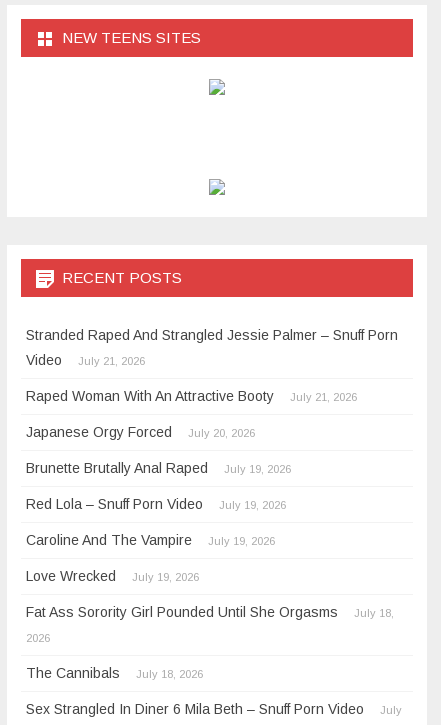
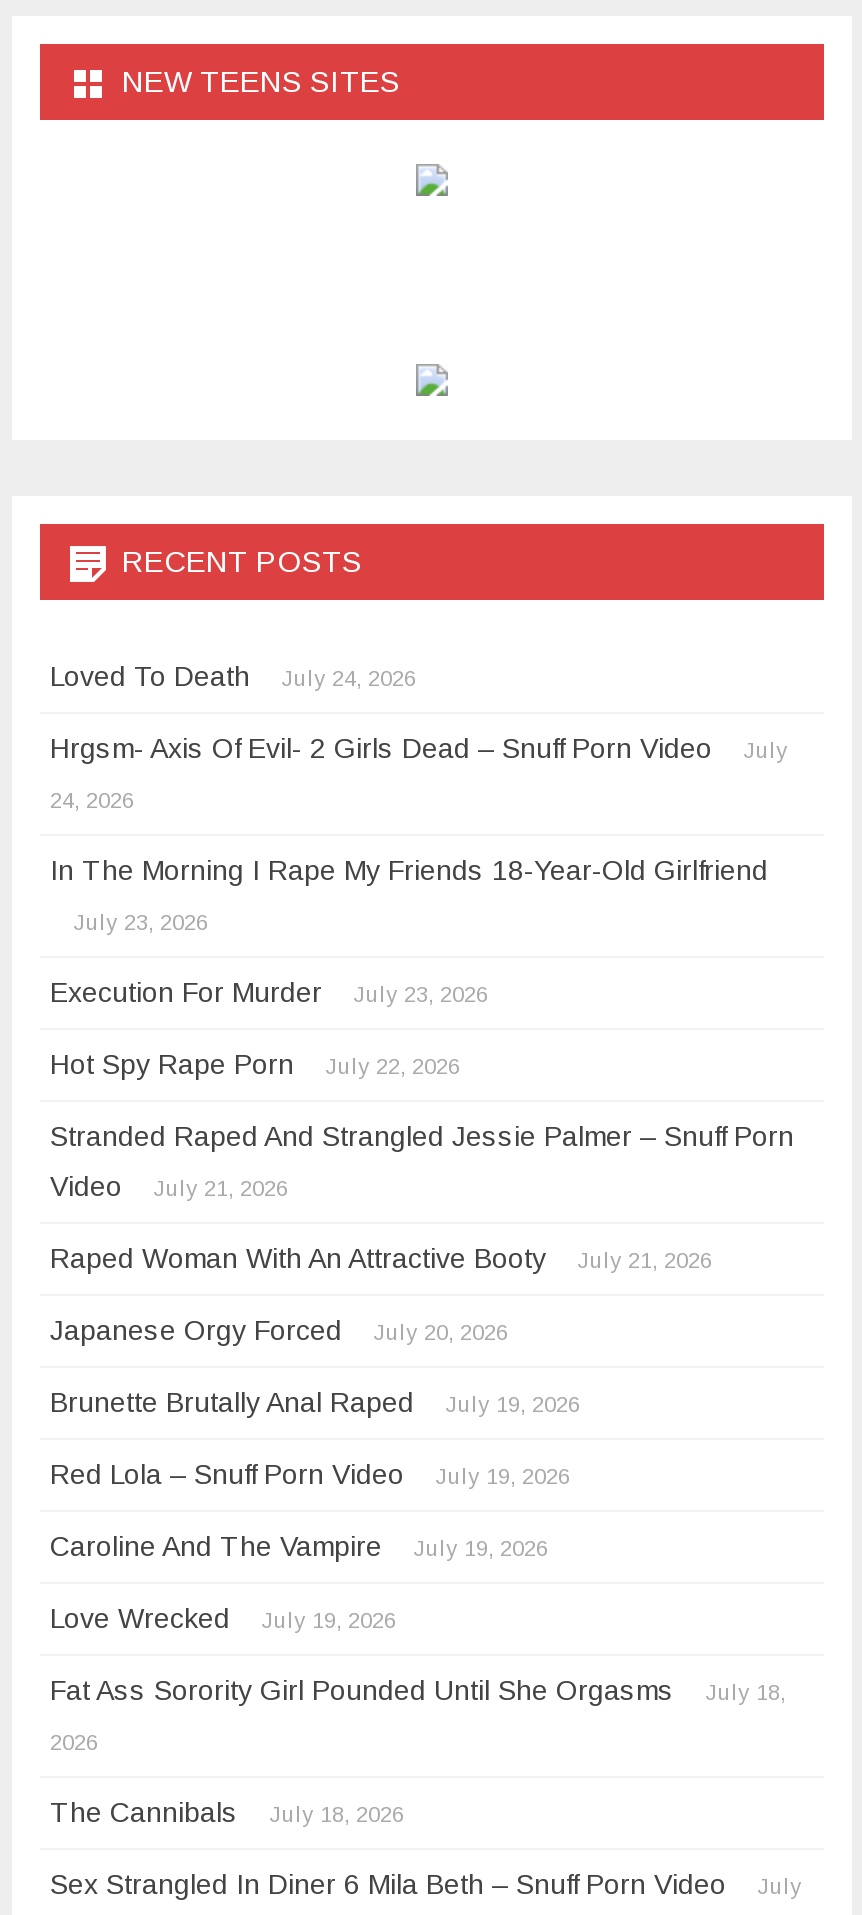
none -> [50,660,788,1080] Loved To Death | July 24, 2026 | Hrgsm- Axis Of Evil- 2 Girls Dead – Snuff Porn Video | July | 24, 2026 | In The Morning I Rape My Friends 18-Year-Old Girlfriend | July 23, 2026 | Execution For Murder | July 23, 2026 | Hot Spy Rape Porn | July 22, 2026

